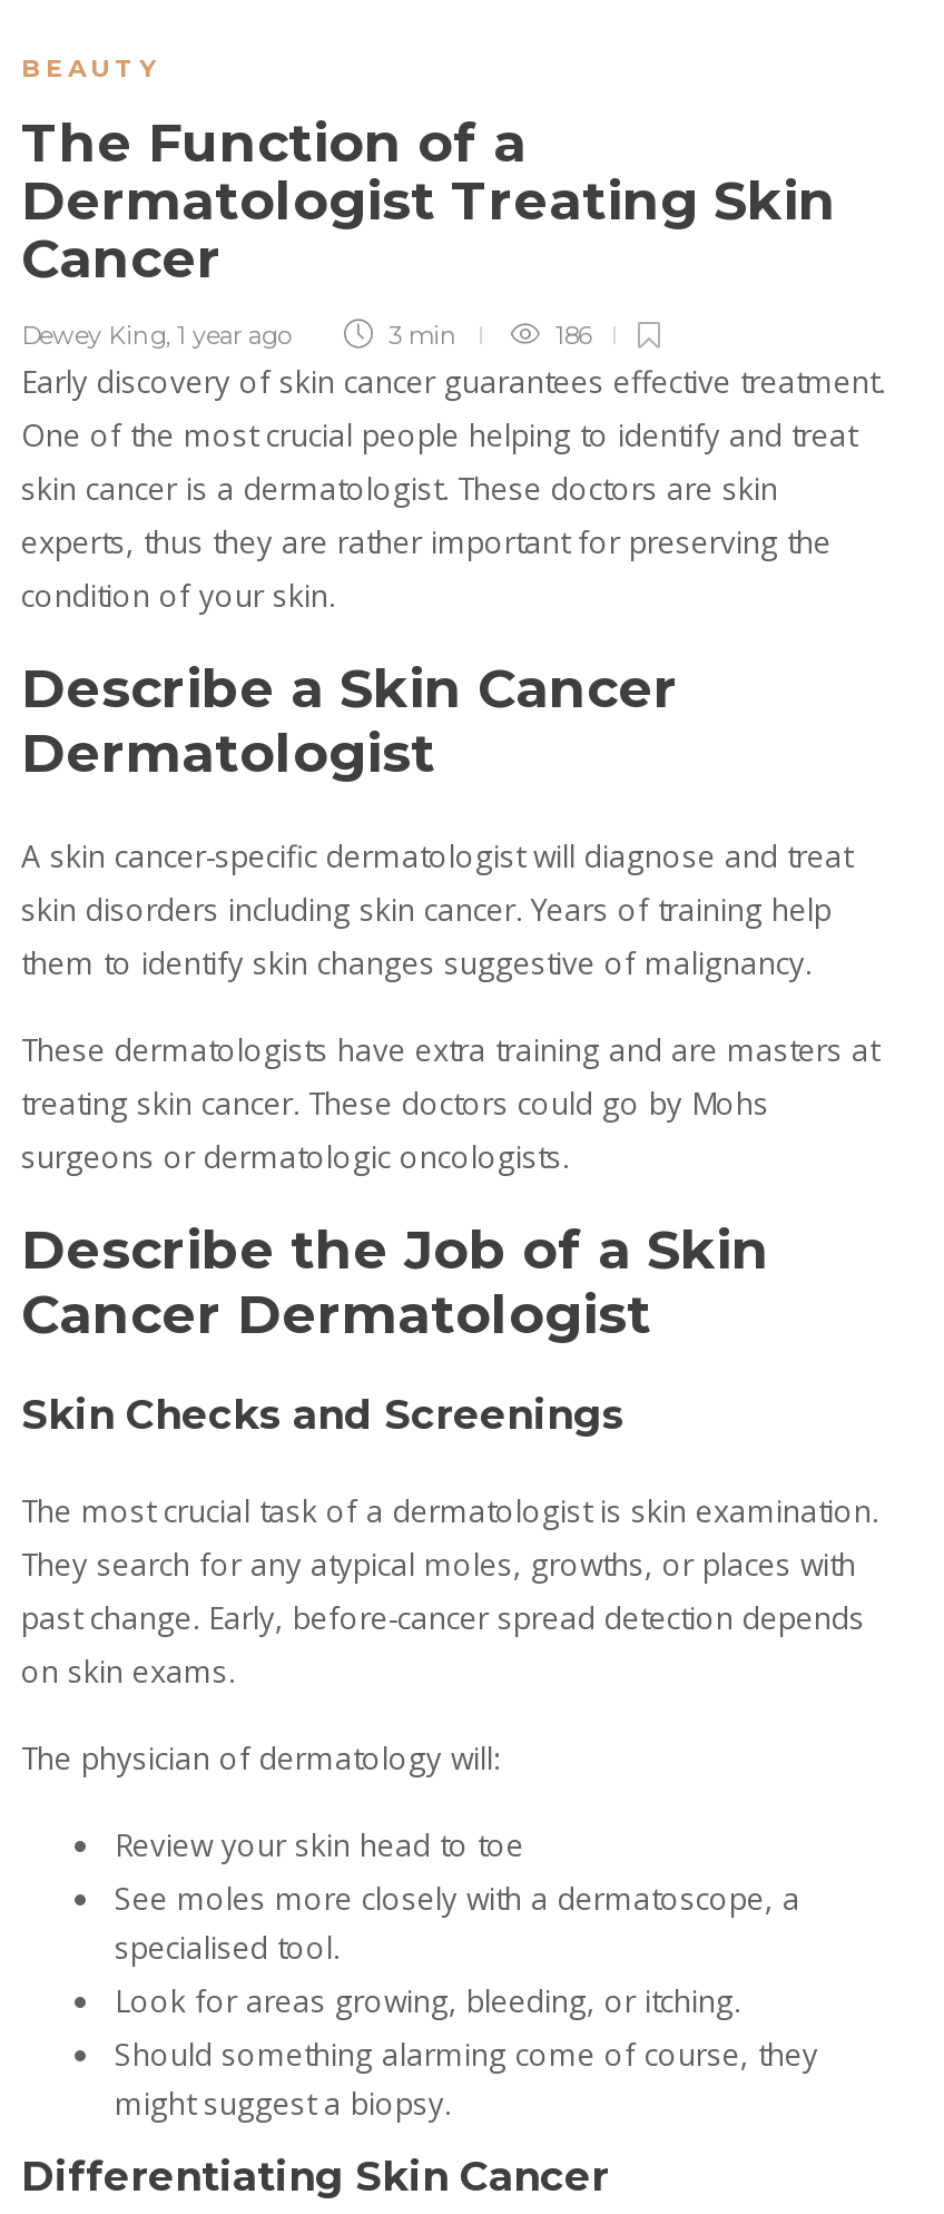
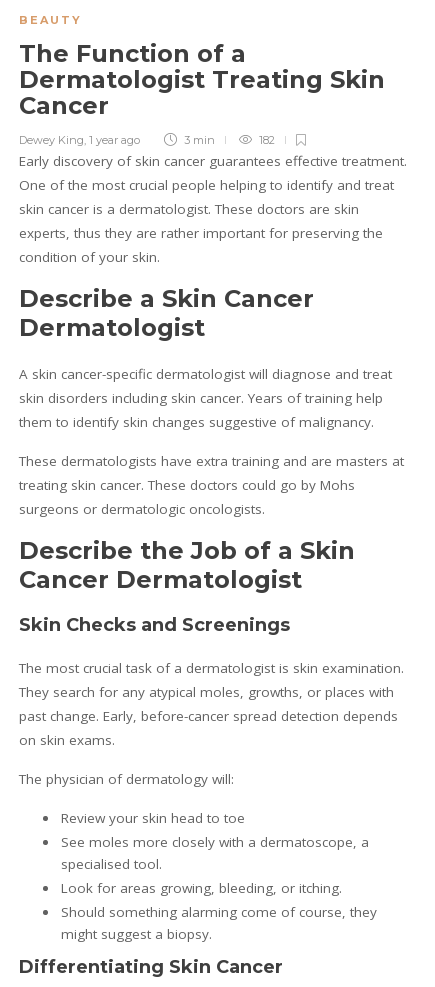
[549,319,591,350] 186 -> [256,133,275,147] 182

